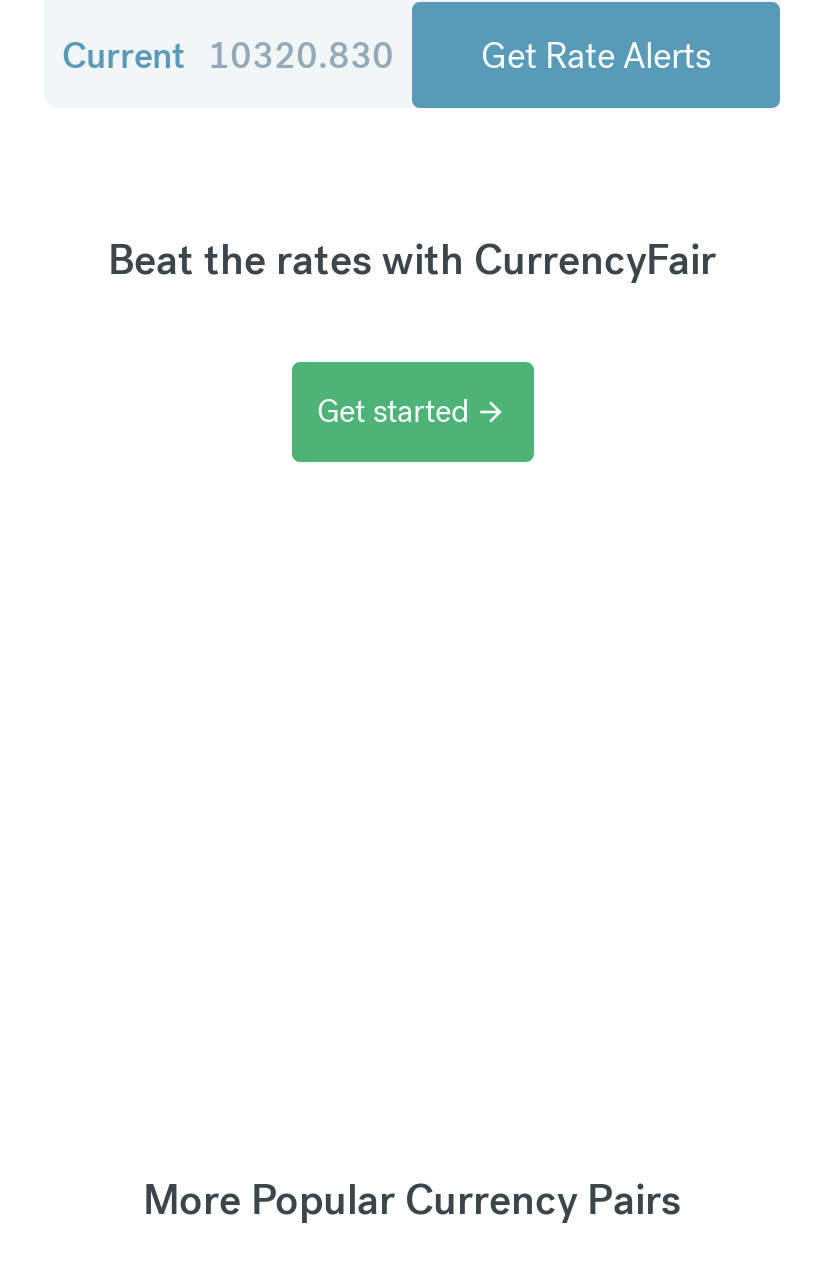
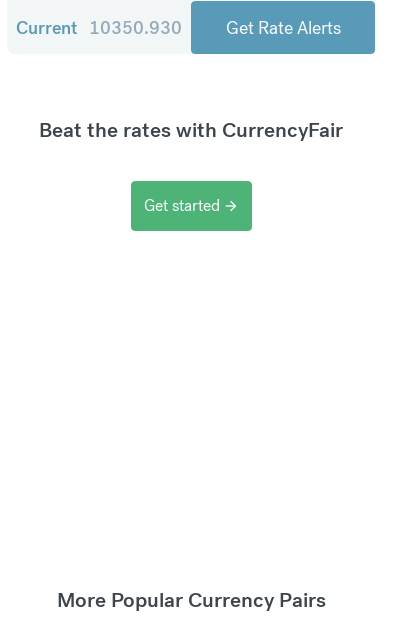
[62,32,711,78] Current 10320.830 Get Rate Alerts -> [16,16,340,39] Current 10350.930 Get Rate Alerts

